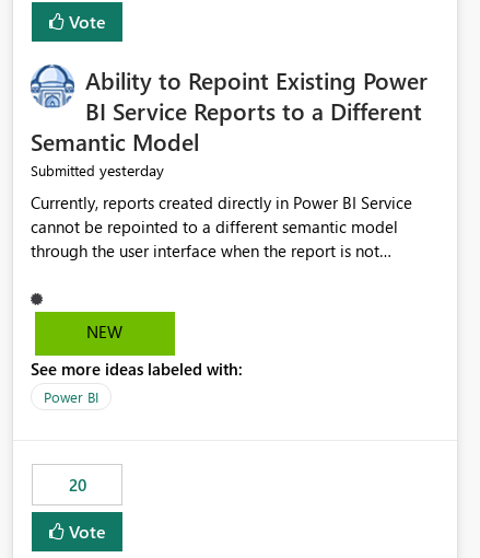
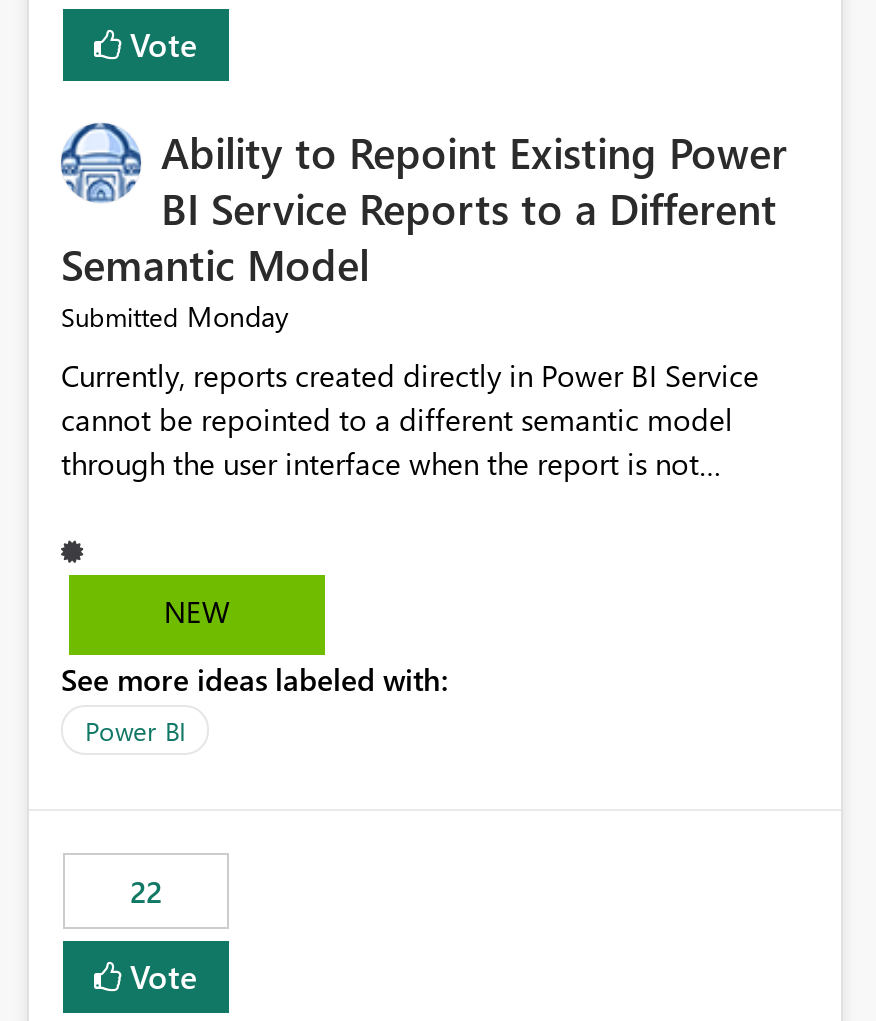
[31,160,164,181] Submitted yesterday -> [61,298,289,336] Submitted Monday
[68,474,86,496] 20 -> [130,872,162,912] 22

